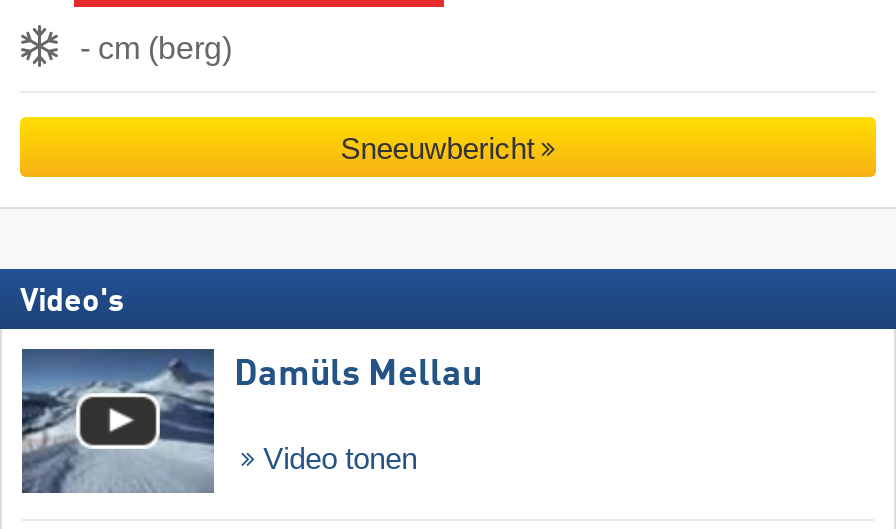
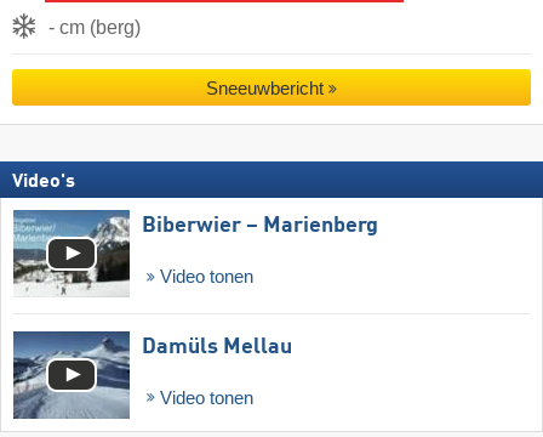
none -> [13,214,378,297] [image] | Biberwier – Marienberg | Video tonen

